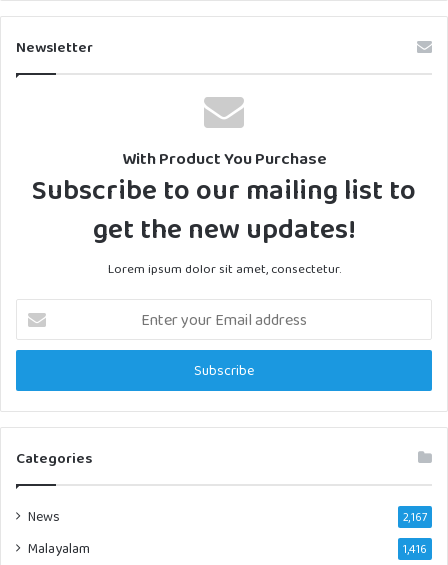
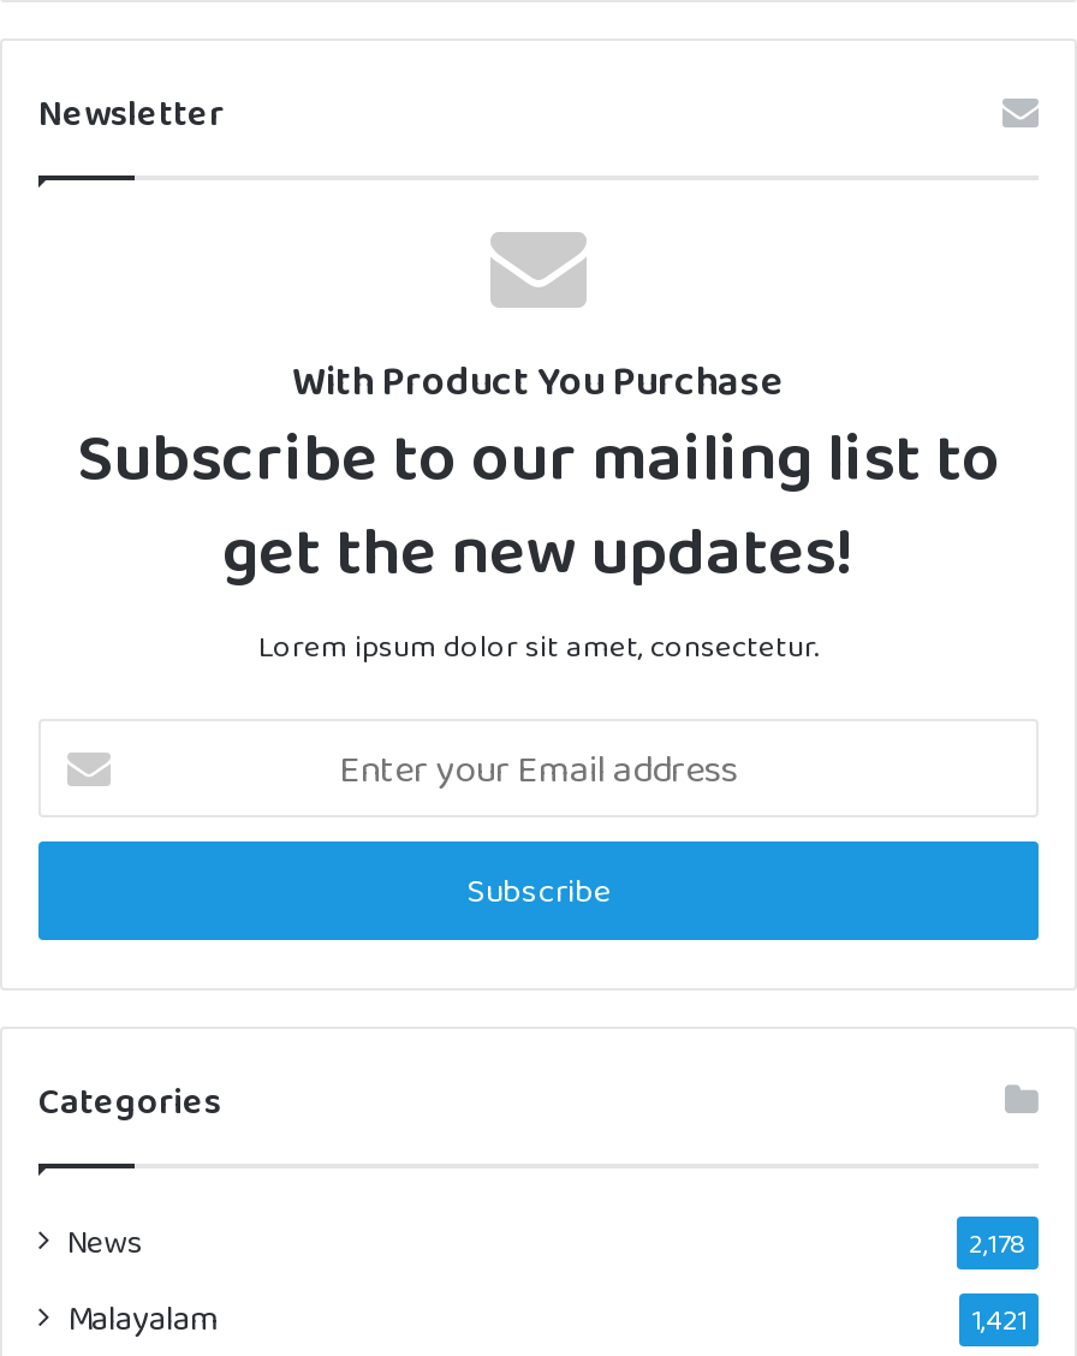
[403,508,427,526] 2,167 -> [969,1221,1027,1265] 2,178
[403,540,427,558] 1,416 -> [971,1298,1027,1342] 1,421

